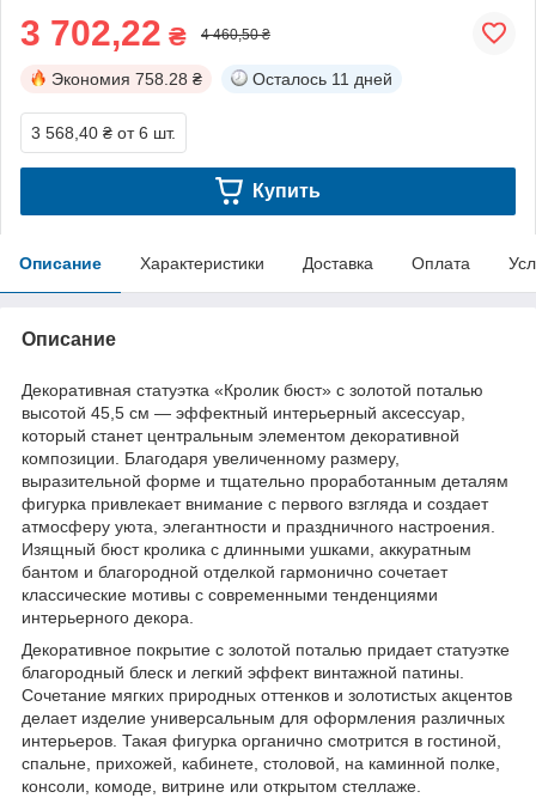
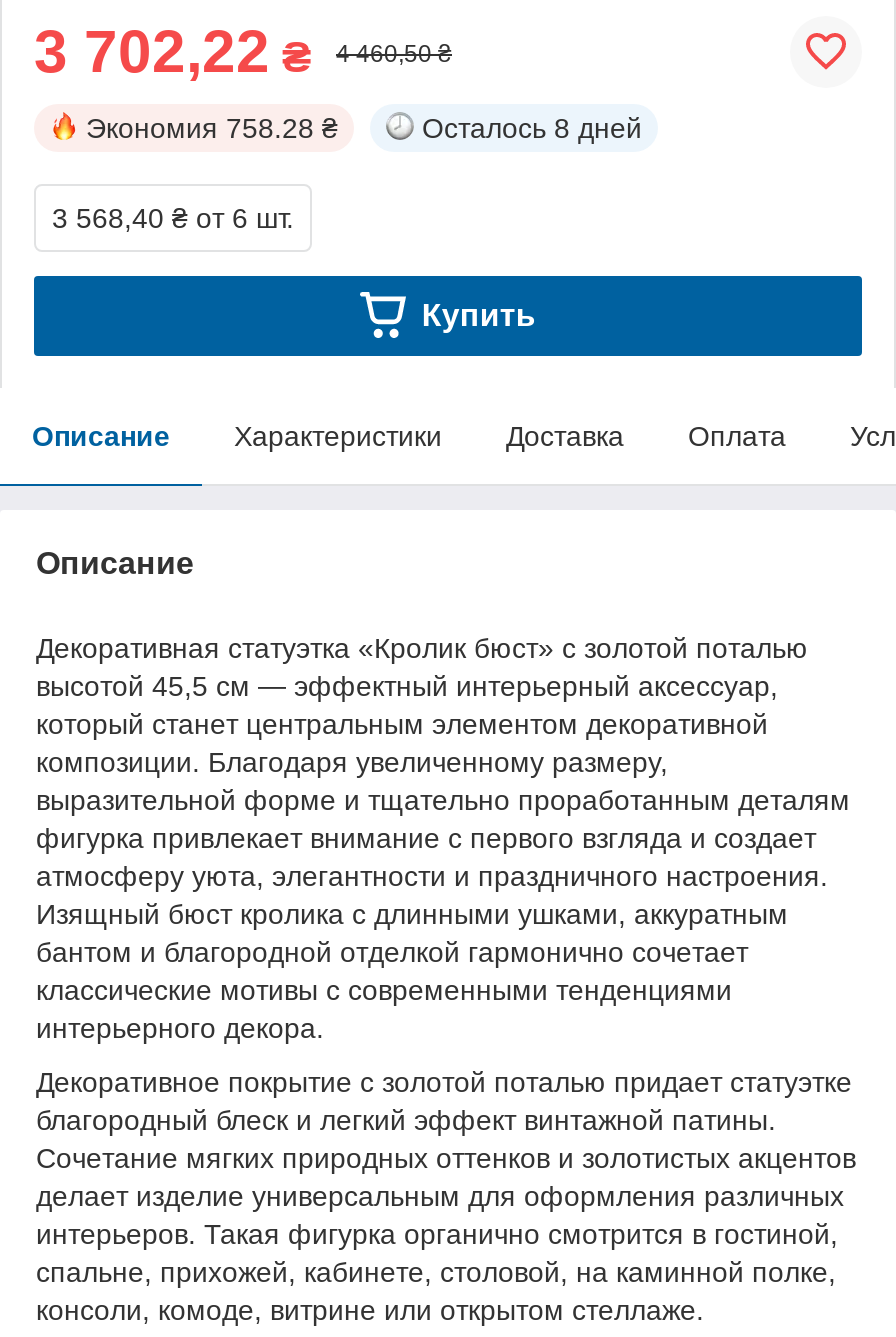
[252,69,392,88] Осталось 11 дней -> [422,112,642,144] Осталось 8 дней

